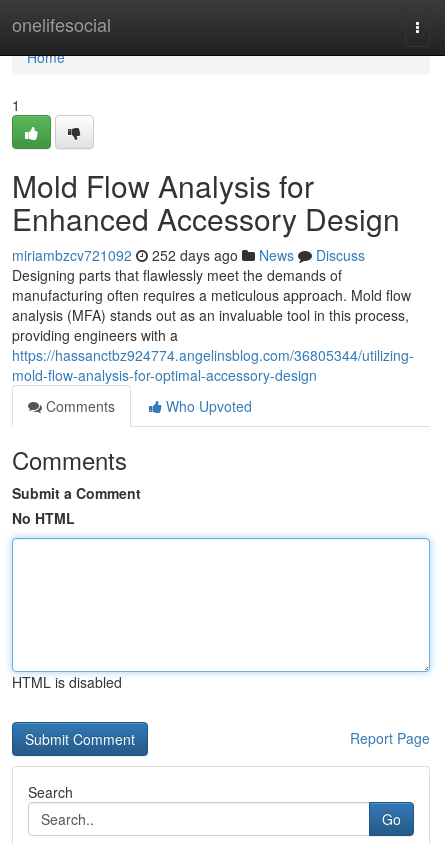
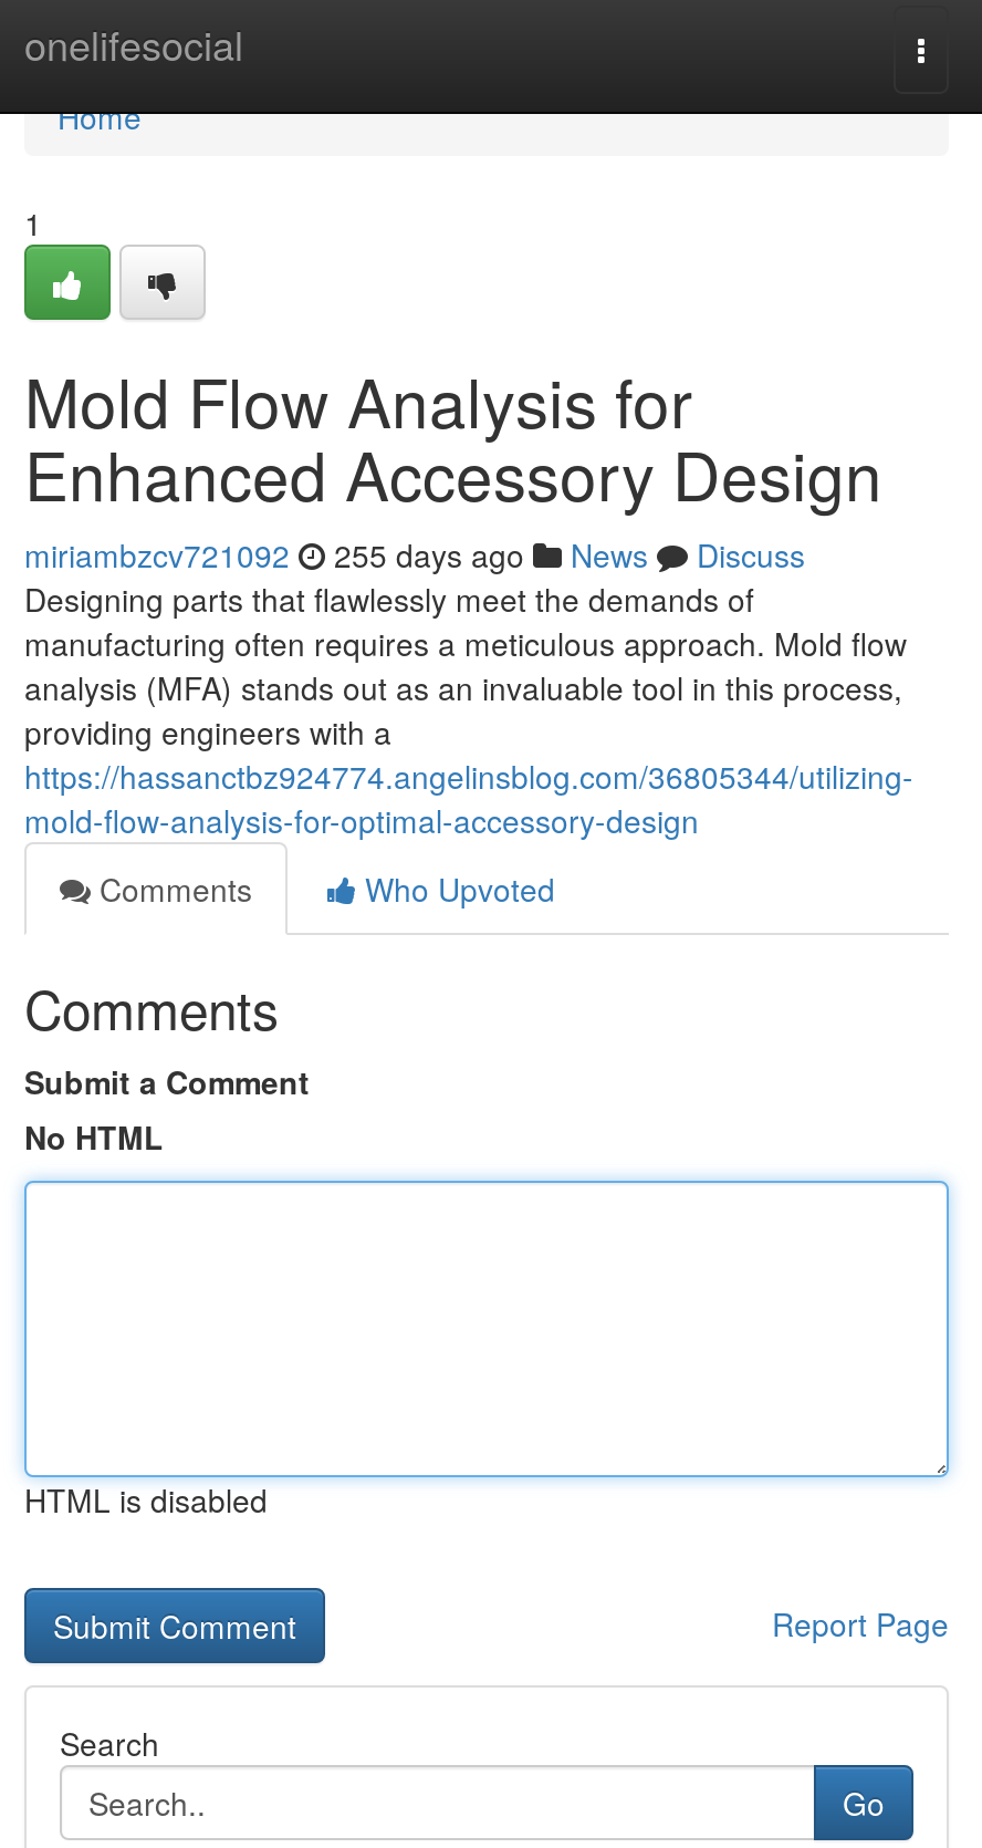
[12,245,365,265] miriambzcv721092 252 days ago News Discuss -> [24,532,805,577] miriambzcv721092 255 days ago News Discuss

